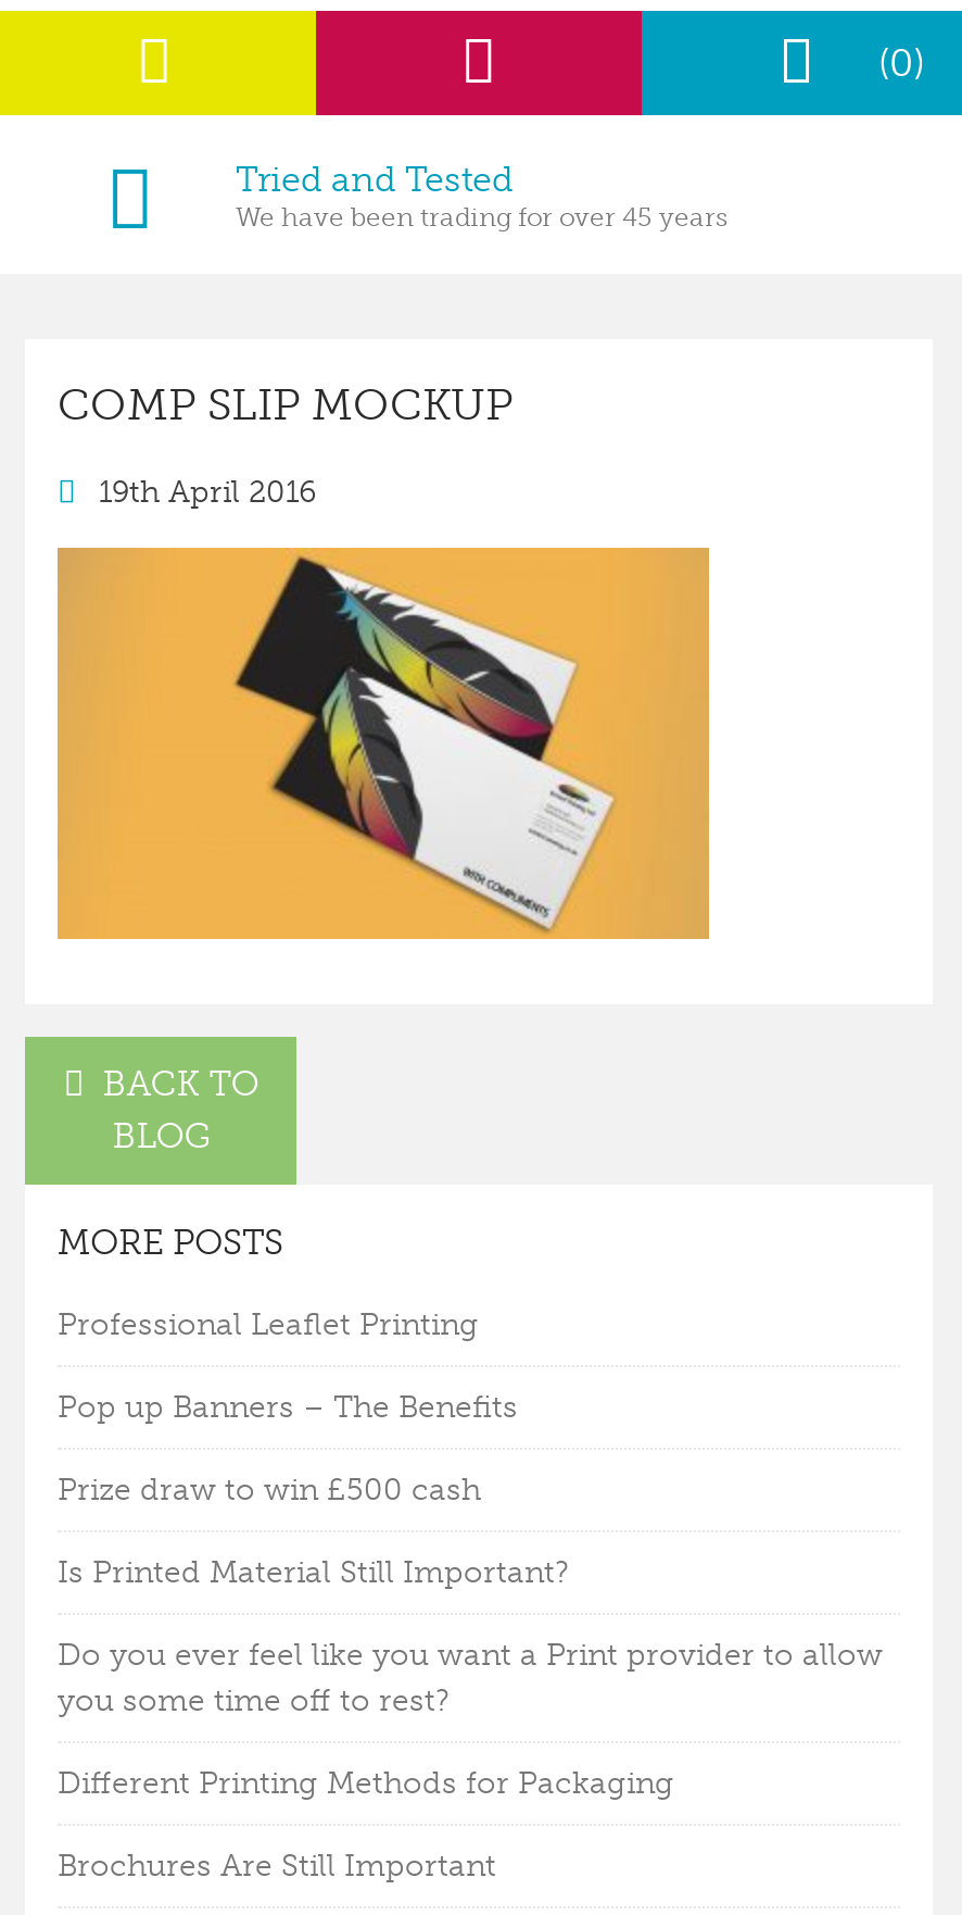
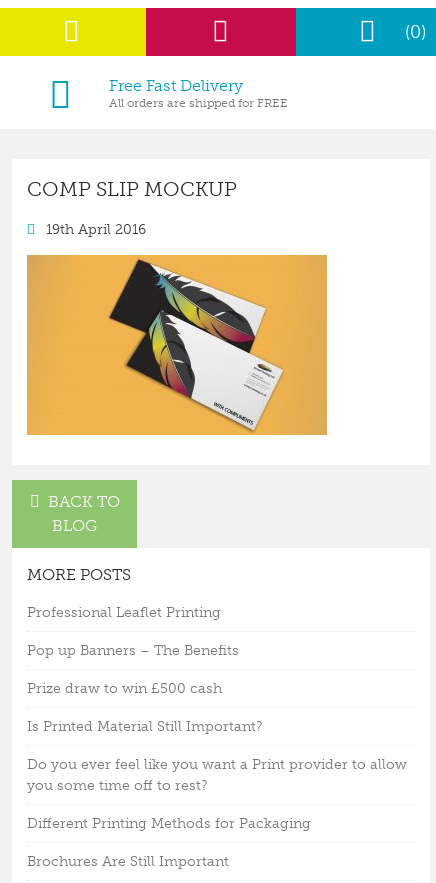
[236,159,729,233] Tried and Tested | We have been trading for over 45 years -> [109,76,288,110] Free Fast Delivery | All orders are shipped for FREE

